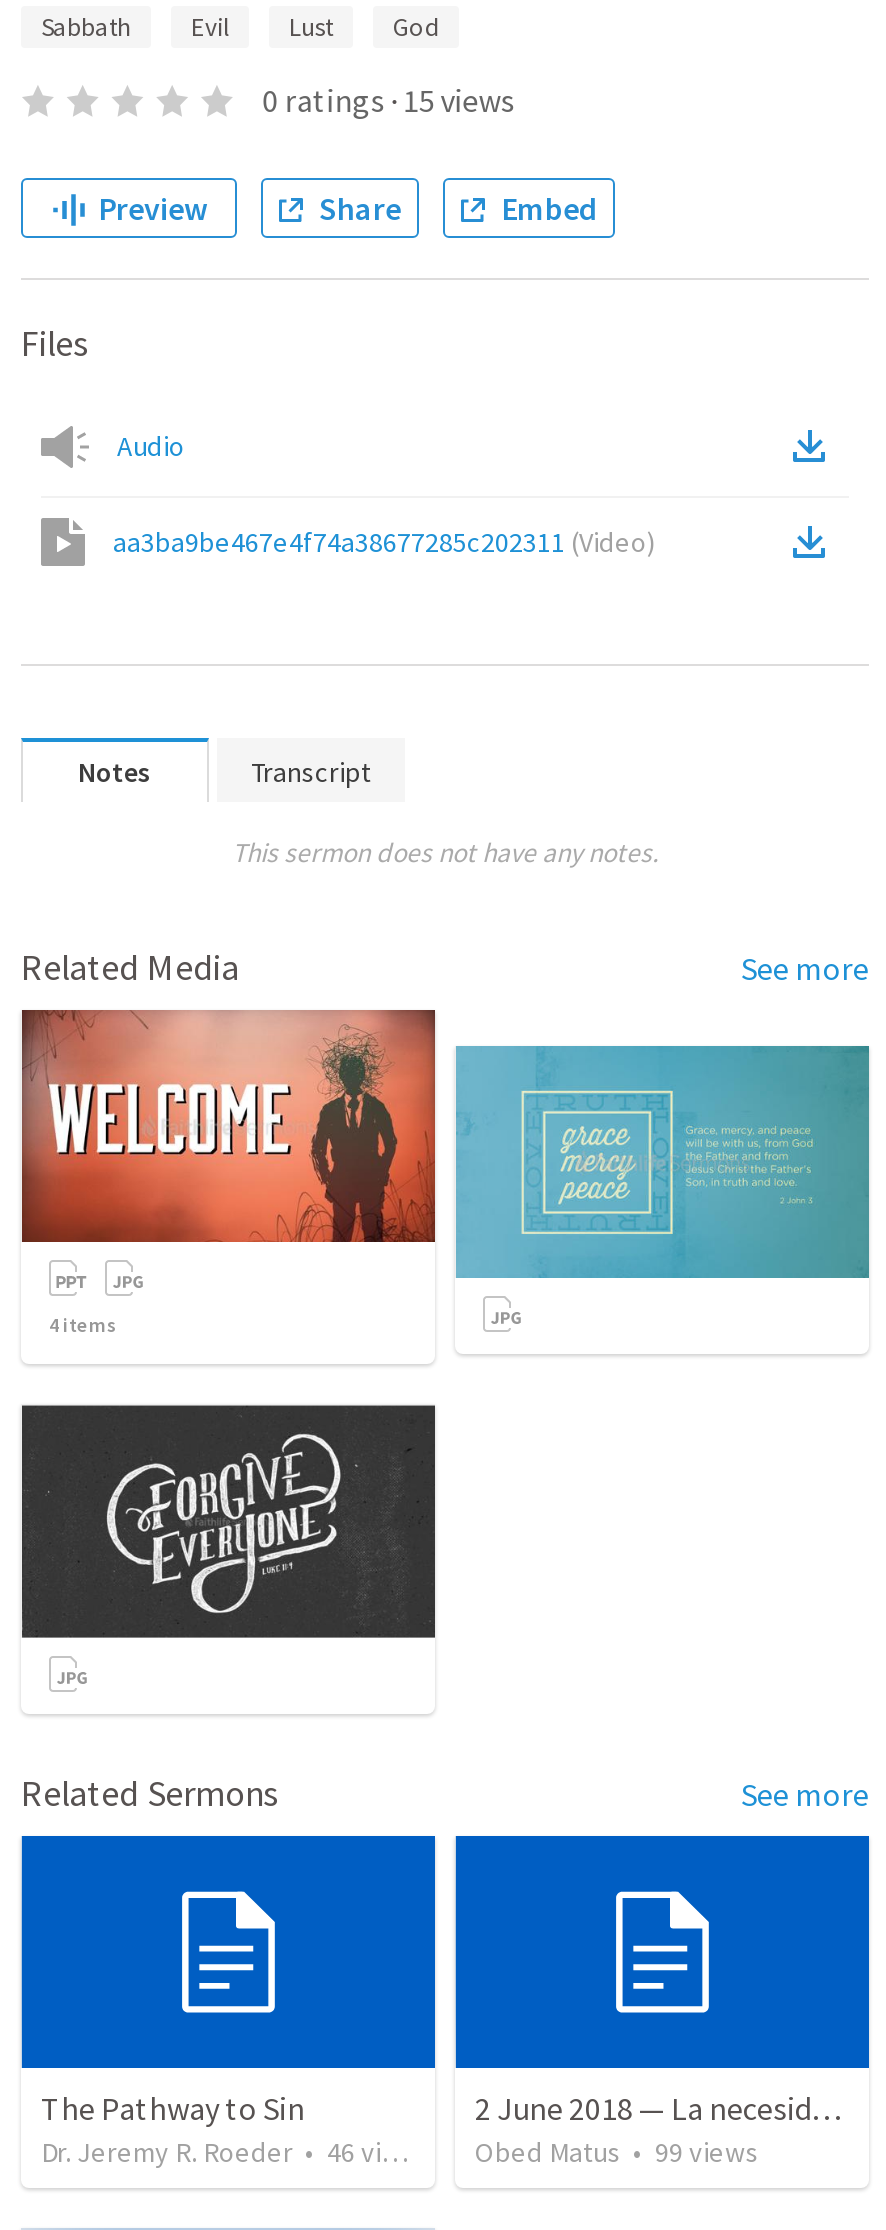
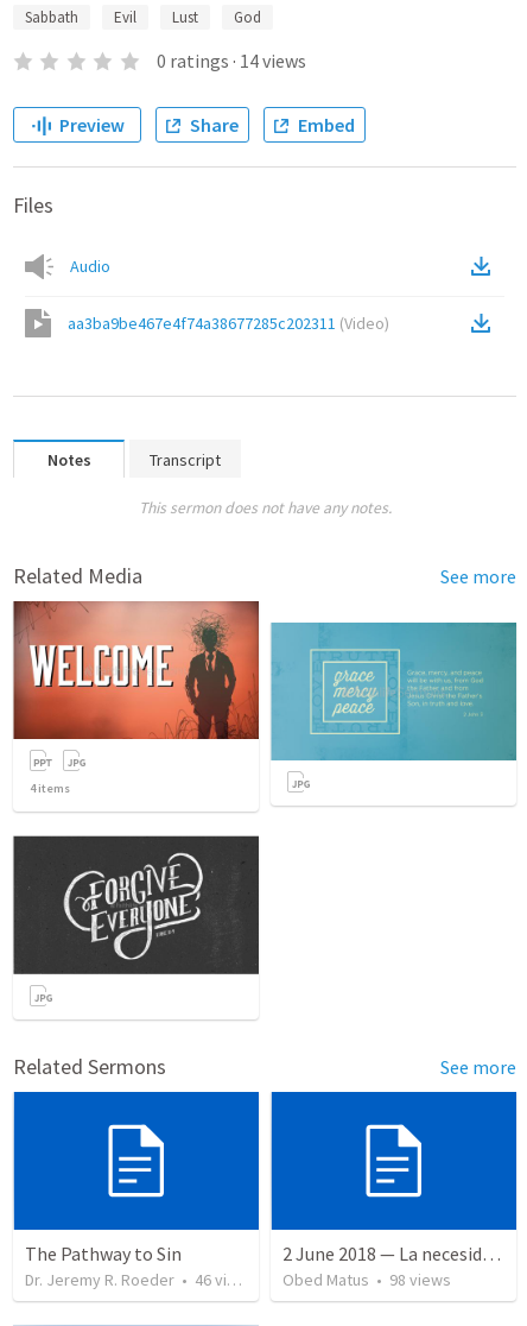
[262,80,514,120] 0 ratings · 15 views -> [156,49,306,72] 0 ratings · 14 views
[475,2135,759,2171] Obed Matus • 99 views -> [282,1269,451,1291] Obed Matus • 98 views

